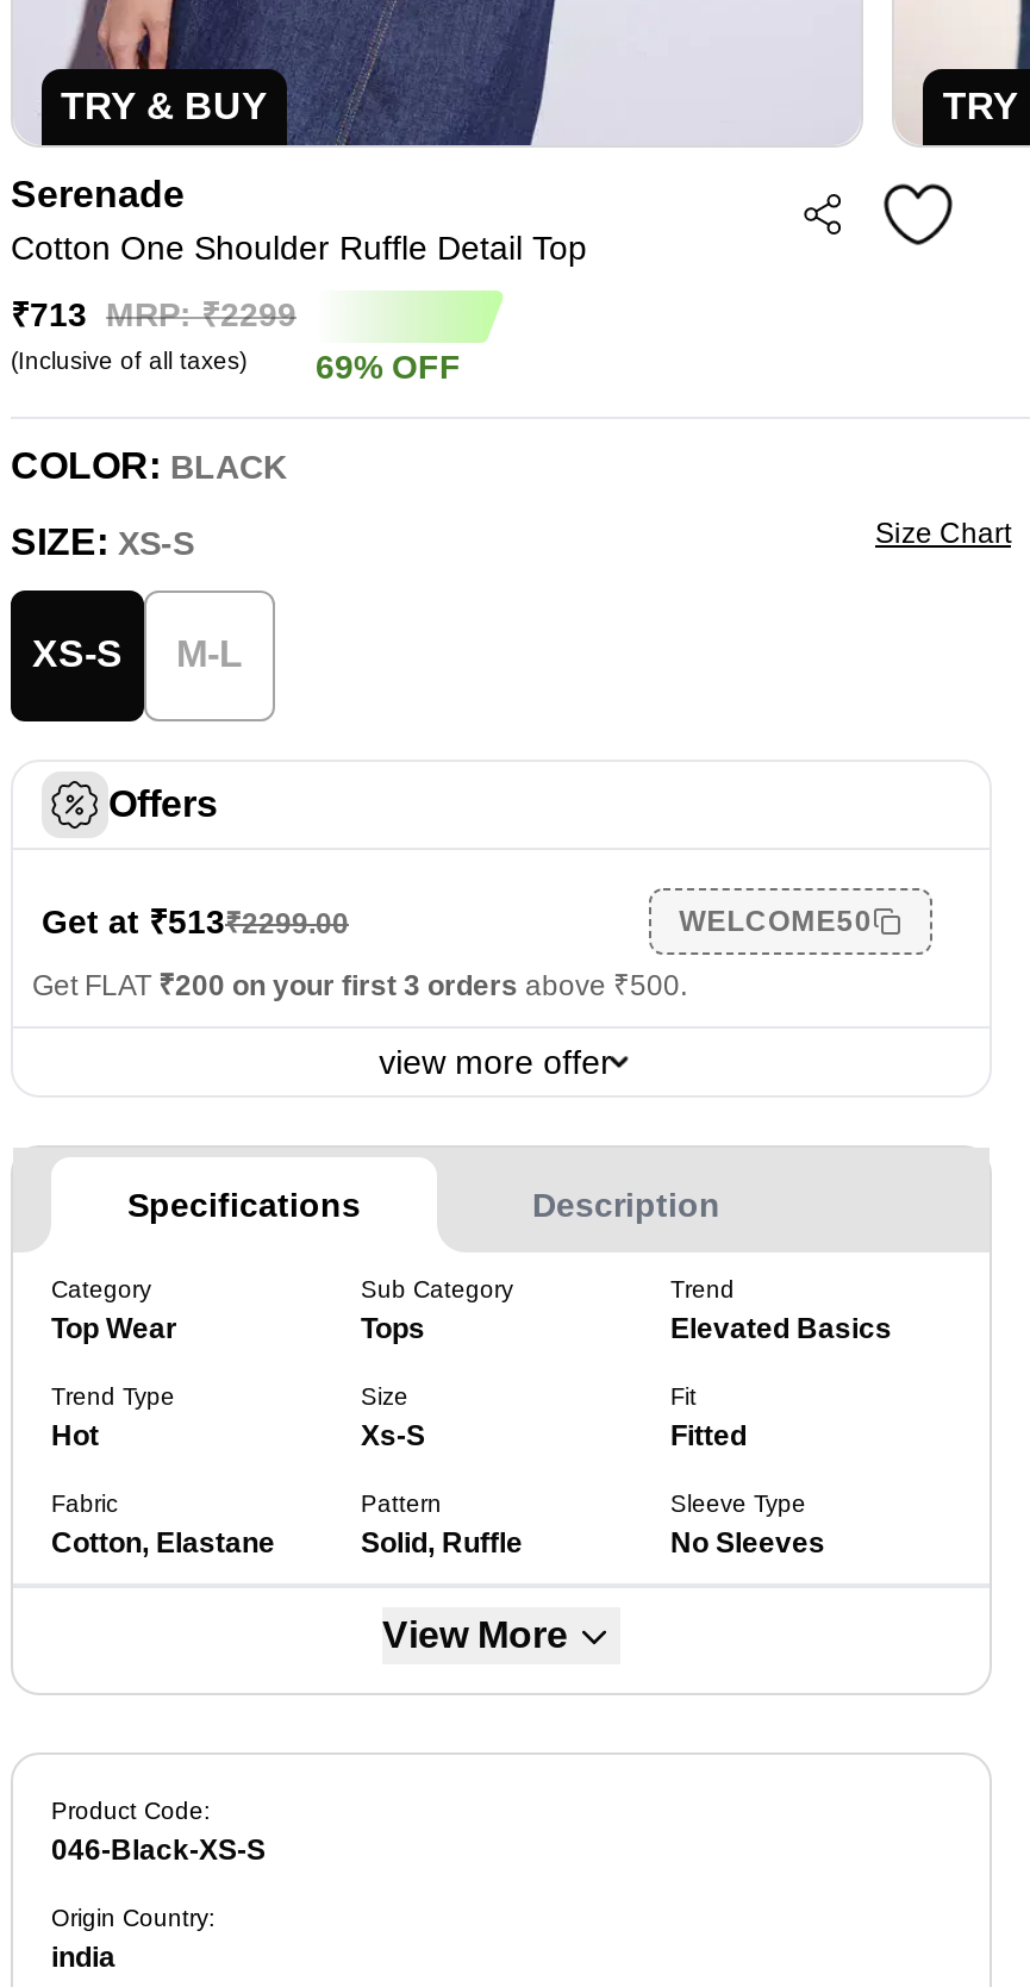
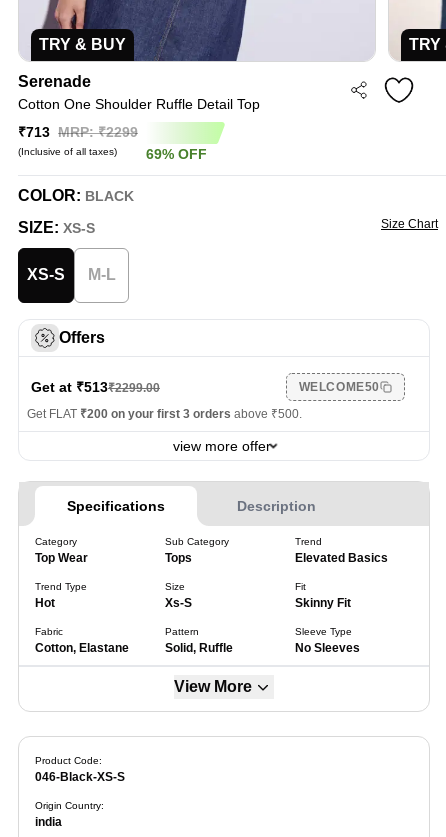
[670,1418,747,1452] Fitted -> [295,596,351,610] Skinny Fit

